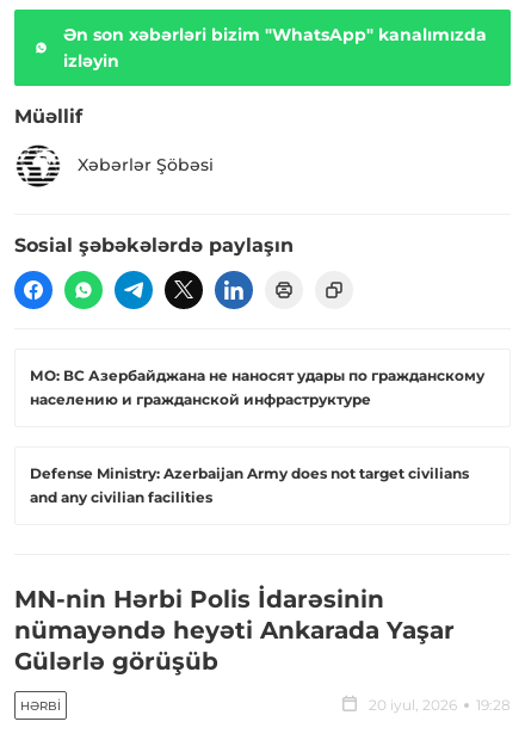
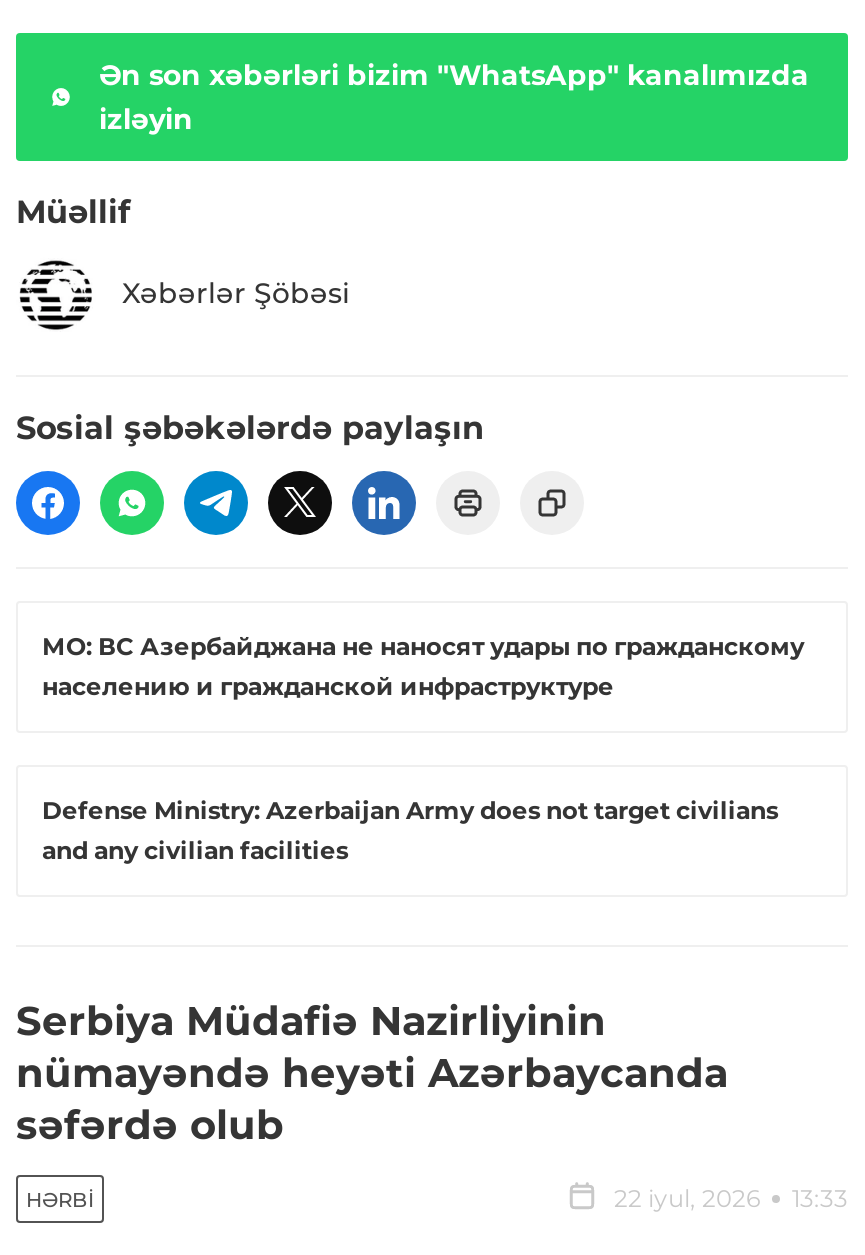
[14,584,455,675] MN-nin Hərbi Polis İdarəsinin | nümayəndə heyəti Ankarada Yaşar | Gülərlə görüşüb -> [16,996,728,1148] Serbiya Müdafiə Nazirliyinin | nümayəndə heyəti Azərbaycanda | səfərdə olub
[369,695,511,713] 20 iyul, 2026 | 19:28 -> [614,1182,848,1212] 22 iyul, 2026 | 13:33

